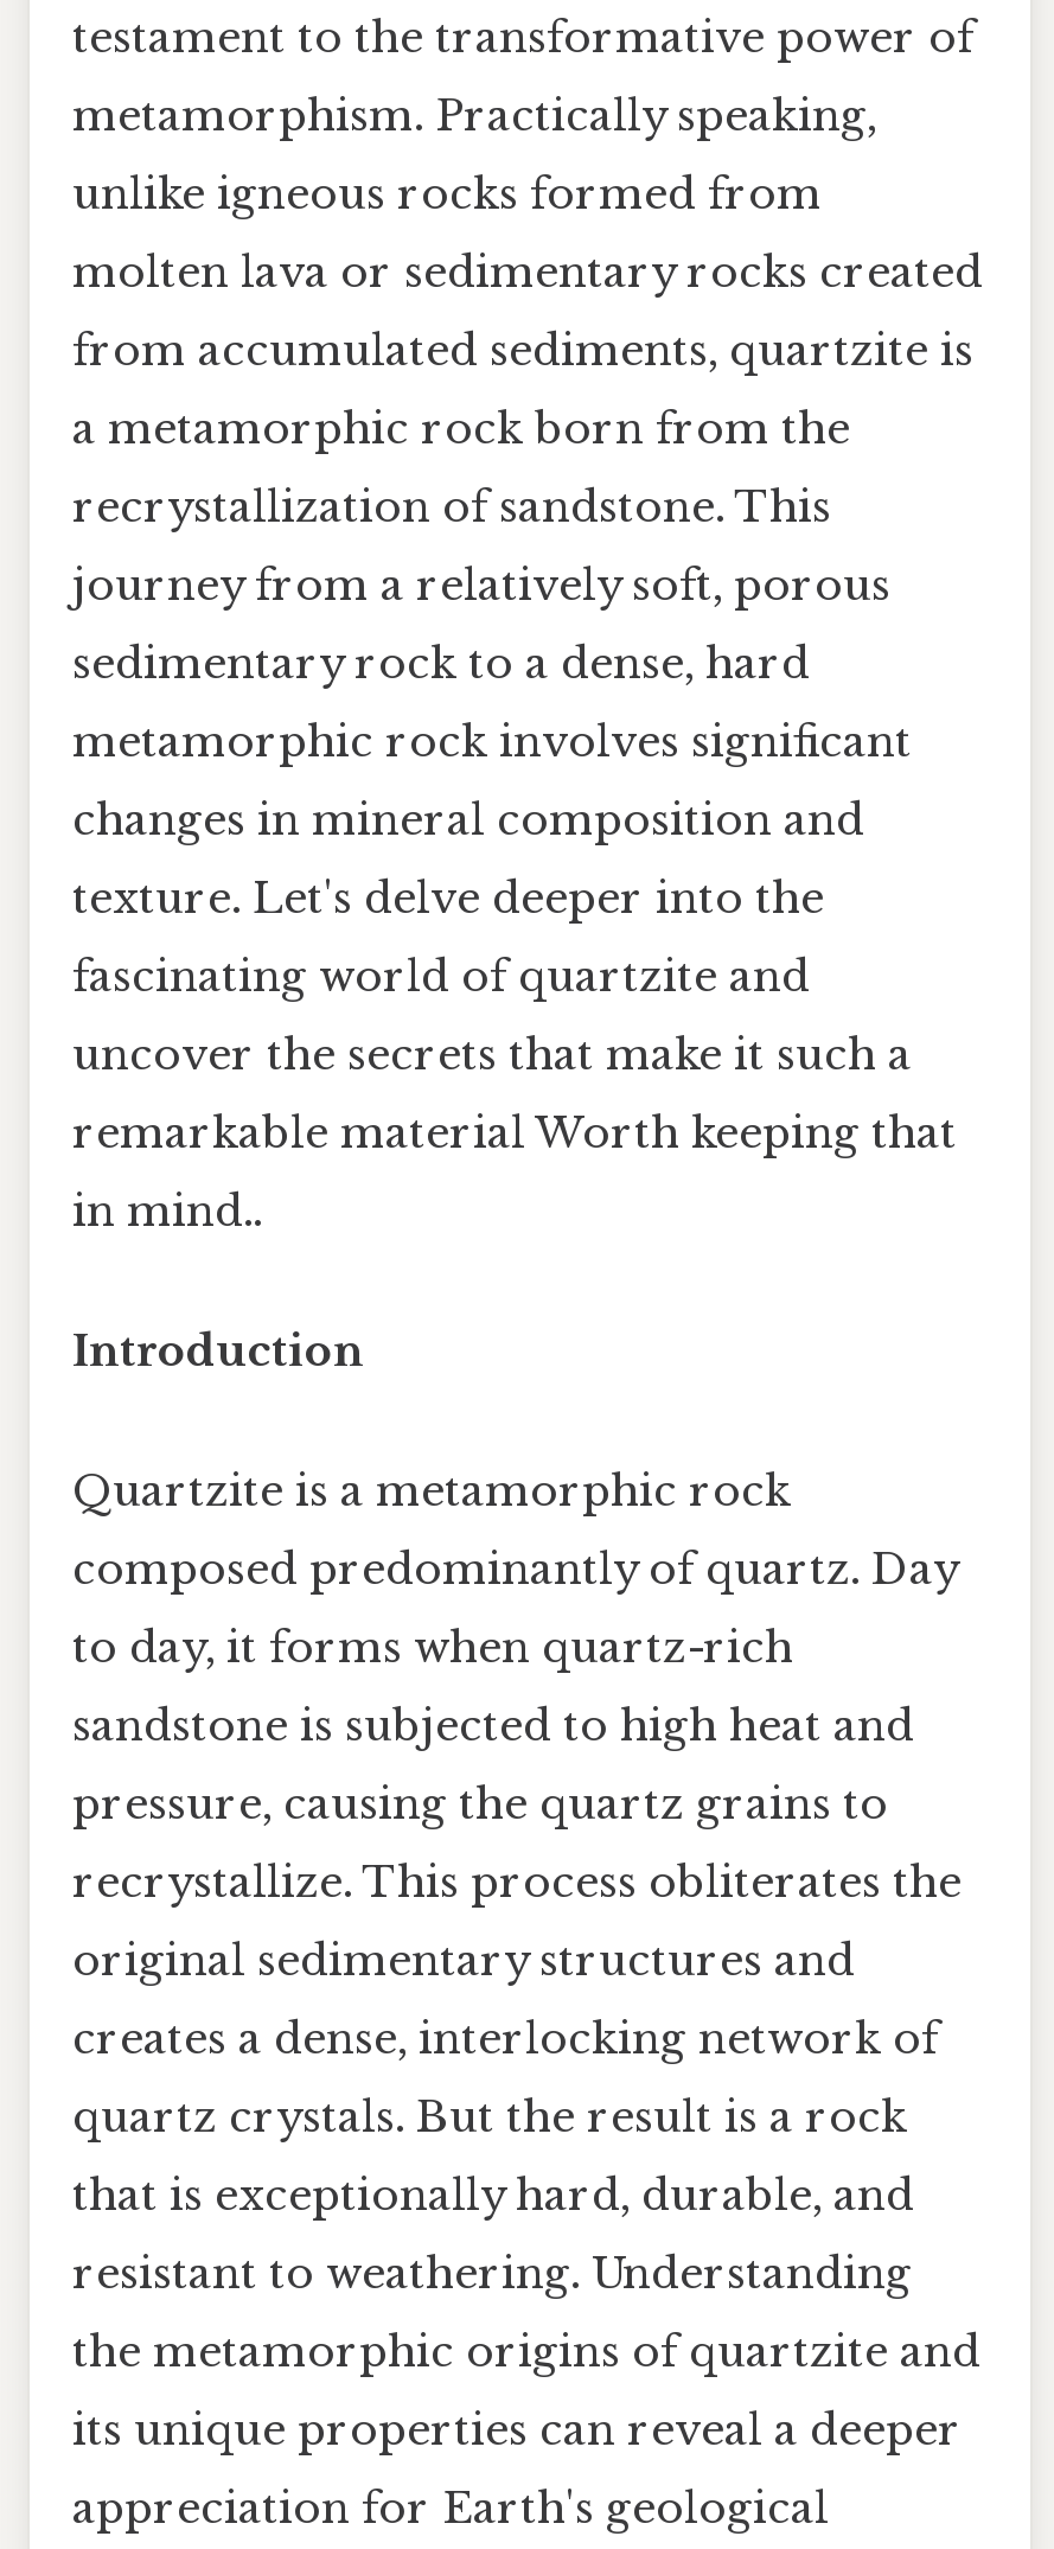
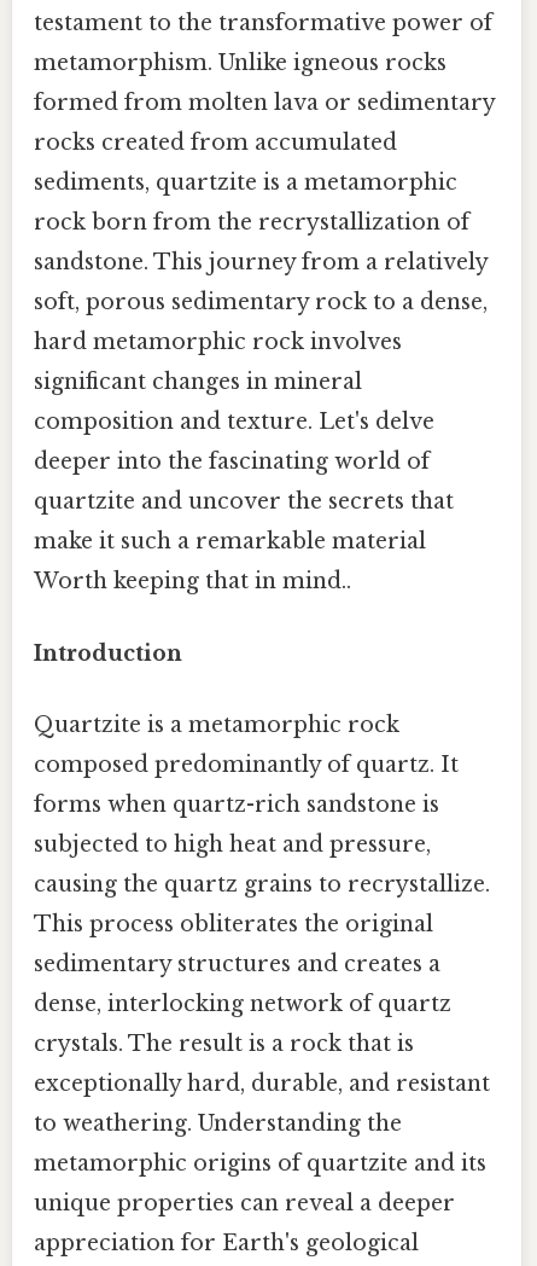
[72,88,983,1236] metamorphism. Practically speaking, | unlike igneous rocks formed from | molten lava or sedimentary rocks created | from accumulated sediments, quartzite is | a metamorphic rock born from the | recrystallization of sandstone. This | journey from a relatively soft, porous | sedimentary rock to a dense, hard | metamorphic rock involves significant | changes in mineral composition and | texture. Let's delve deeper into the | fascinating world of quartzite and | uncover the secrets that make it such a | remarkable material Worth keeping that | in mind.. -> [34,50,495,595] metamorphism. Unlike igneous rocks | formed from molten lava or sedimentary | rocks created from accumulated | sediments, quartzite is a metamorphic | rock born from the recrystallization of | sandstone. This journey from a relatively | soft, porous sedimentary rock to a dense, | hard metamorphic rock involves | significant changes in mineral | composition and texture. Let's delve | deeper into the fascinating world of | quartzite and uncover the secrets that | make it such a remarkable material | Worth keeping that in mind..
[72,1543,957,1595] composed predominantly of quartz. Day -> [34,751,459,778] composed predominantly of quartz. It
[72,1621,793,1674] to day, it forms when quartz-rich -> [34,791,439,818] forms when quartz-rich sandstone is
[72,1700,914,1752] sandstone is subjected to high heat and -> [34,831,431,857] subjected to high heat and pressure,
[72,1778,888,1830] pressure, causing the quartz grains to -> [34,871,490,897] causing the quartz grains to recrystallize.
[72,1856,962,1908] recrystallize. This process obliterates the -> [34,911,433,937] This process obliterates the original
[72,1934,855,1987] original sedimentary structures and -> [34,950,440,977] sedimentary structures and creates a
[72,2013,938,2065] creates a dense, interlocking network of -> [34,990,451,1017] dense, interlocking network of quartz
[72,2091,907,2143] quartz crystals. But the result is a rock -> [34,1030,414,1057] crystals. The result is a rock that is
[72,2169,914,2221] that is exceptionally hard, durable, and -> [34,1070,490,1097] exceptionally hard, durable, and resistant
[72,2247,912,2300] resistant to weathering. Understanding -> [34,1110,402,1137] to weathering. Understanding the
[72,2326,980,2378] the metamorphic origins of quartzite and -> [34,1150,486,1176] metamorphic origins of quartzite and its
[72,2404,962,2456] its unique properties can reveal a deeper -> [34,1190,455,1216] unique properties can reveal a deeper

